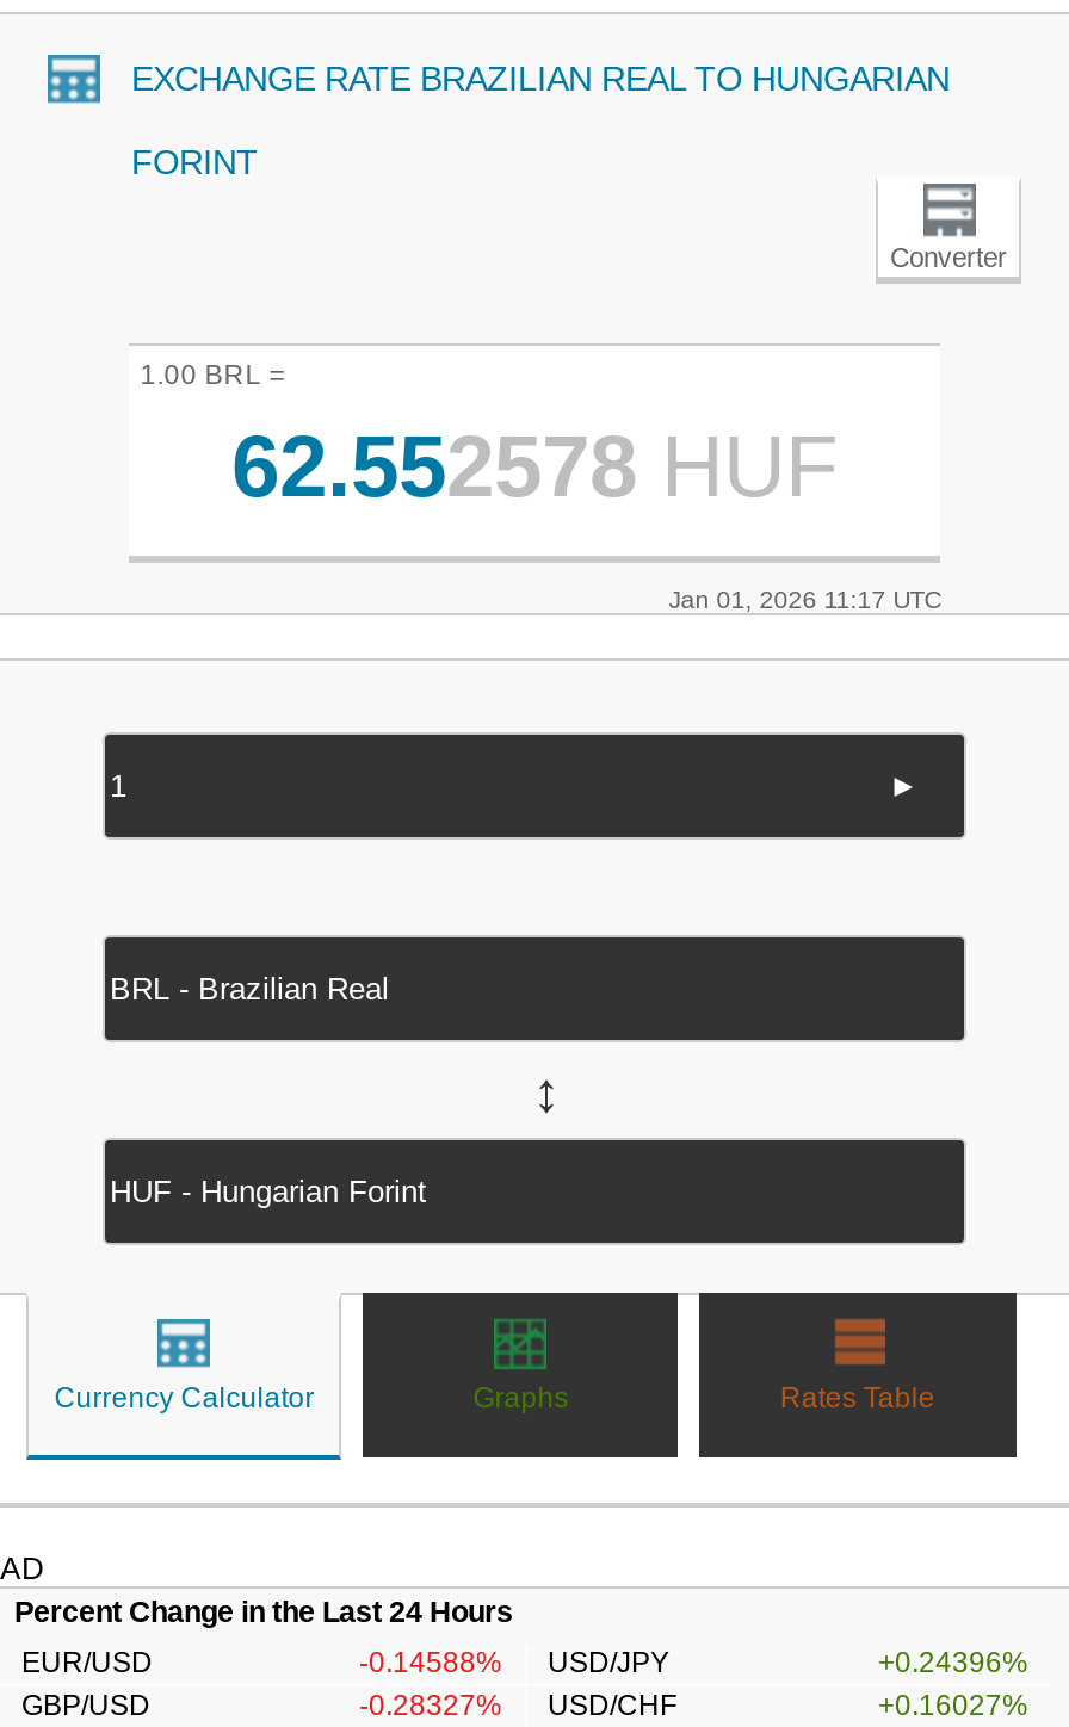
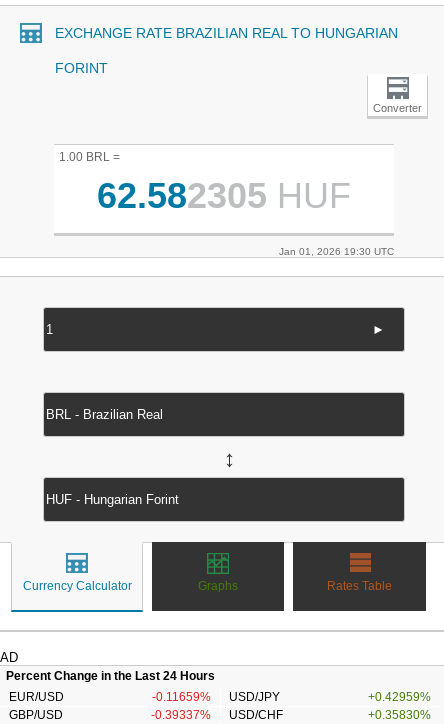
[231,417,838,515] 62.552578 HUF -> [97,175,351,216] 62.582305 HUF
[669,587,941,613] Jan 01, 2026 11:17 UTC -> [279,246,394,257] Jan 01, 2026 19:30 UTC
[359,1646,669,1679] -0.14588% USD/JPY -> [151,690,280,704] -0.11659% USD/JPY
[878,1646,1028,1679] +0.24396% -> [368,690,431,704] +0.42959%
[359,1689,676,1722] -0.28327% USD/CHF -> [150,708,283,722] -0.39337% USD/CHF
[878,1689,1028,1722] +0.16027% -> [368,708,431,722] +0.35830%

